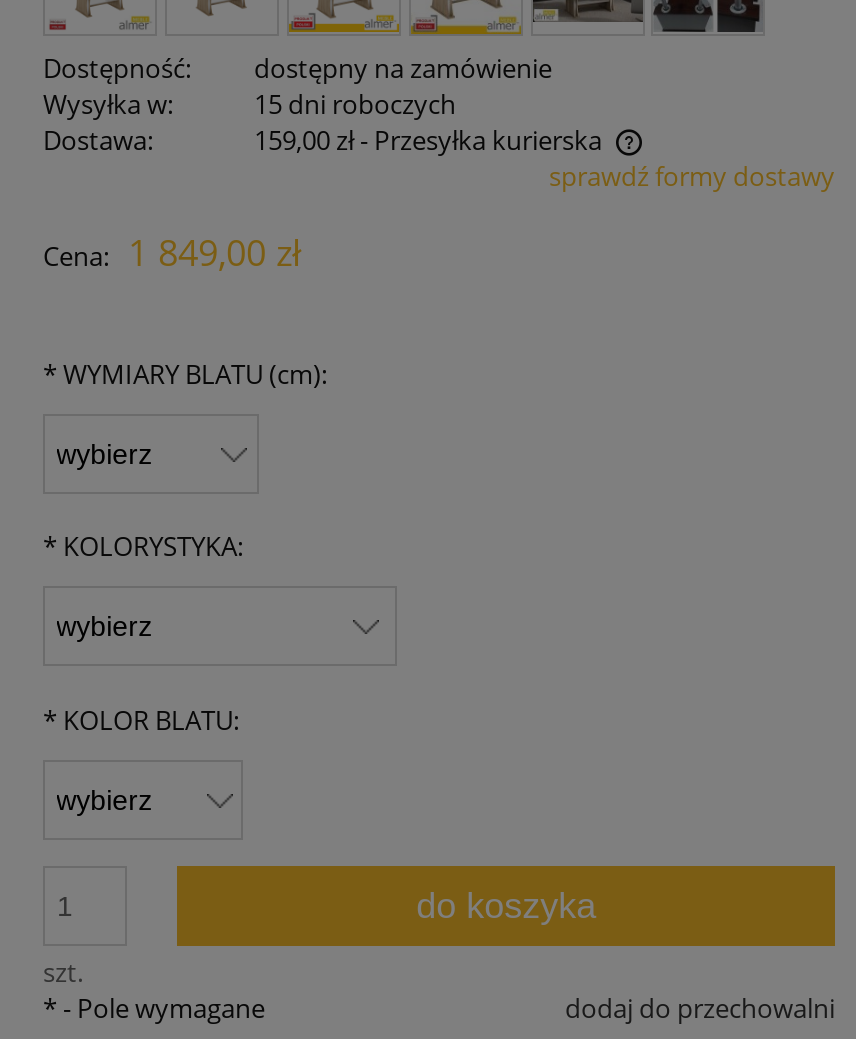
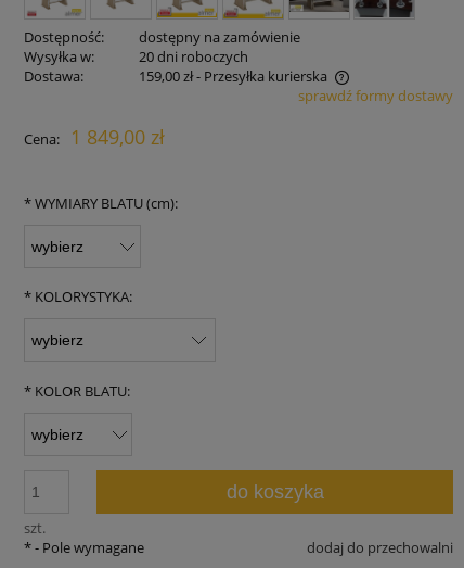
[254,86,456,122] 15 dni roboczych -> [138,46,248,66] 20 dni roboczych

